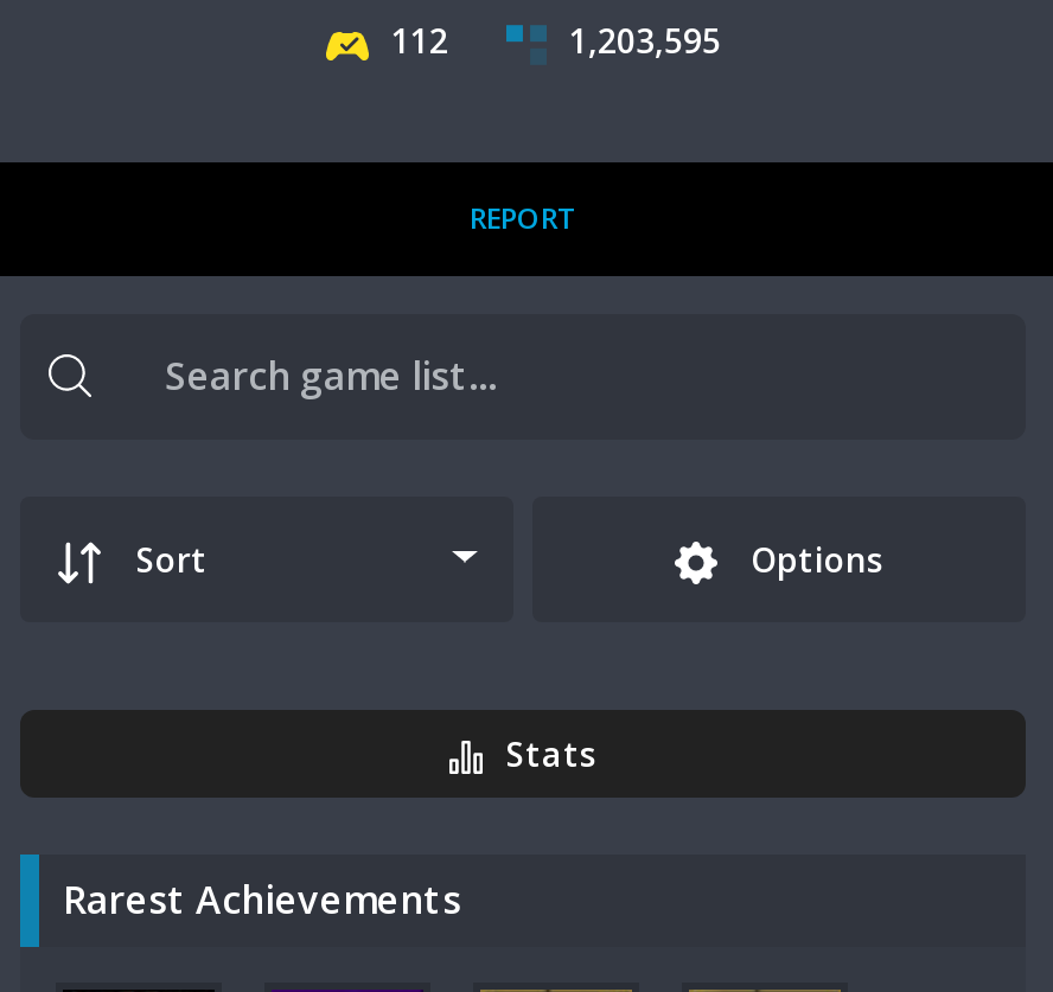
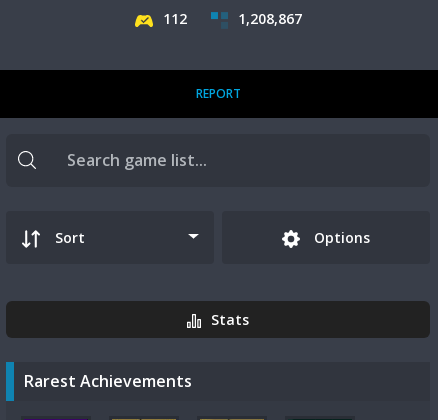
[569,18,721,63] 1,203,595 -> [237,9,301,28] 1,208,867

